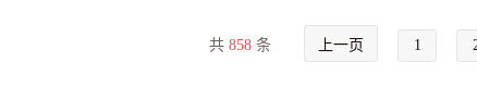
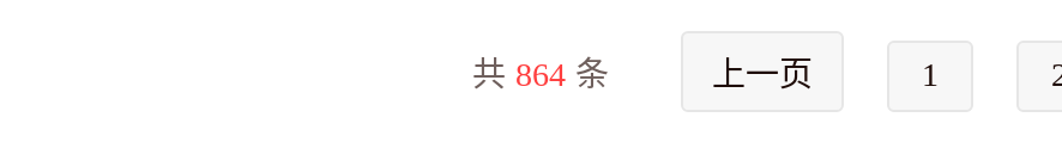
[209,37,271,53] 共858条 -> [472,57,609,93] 共864条

